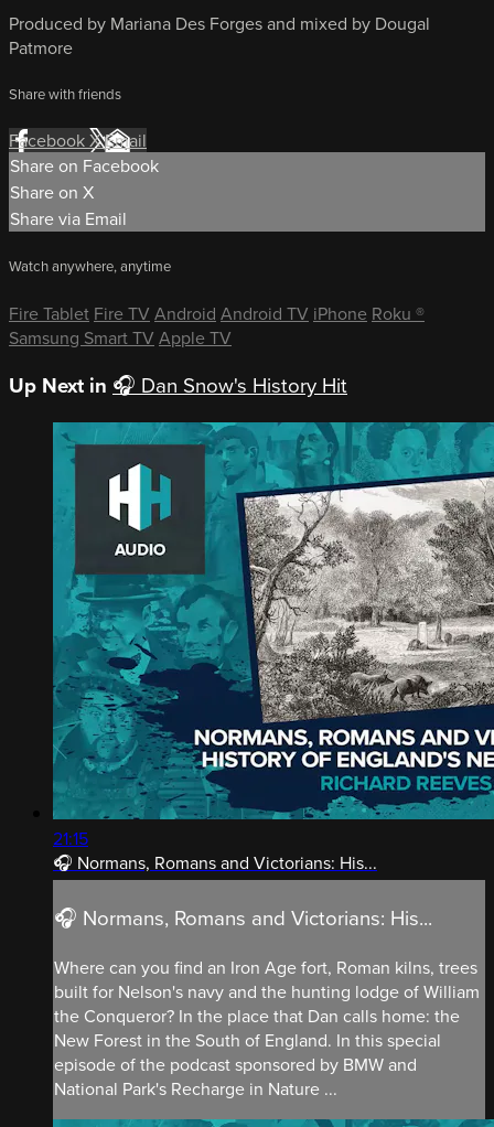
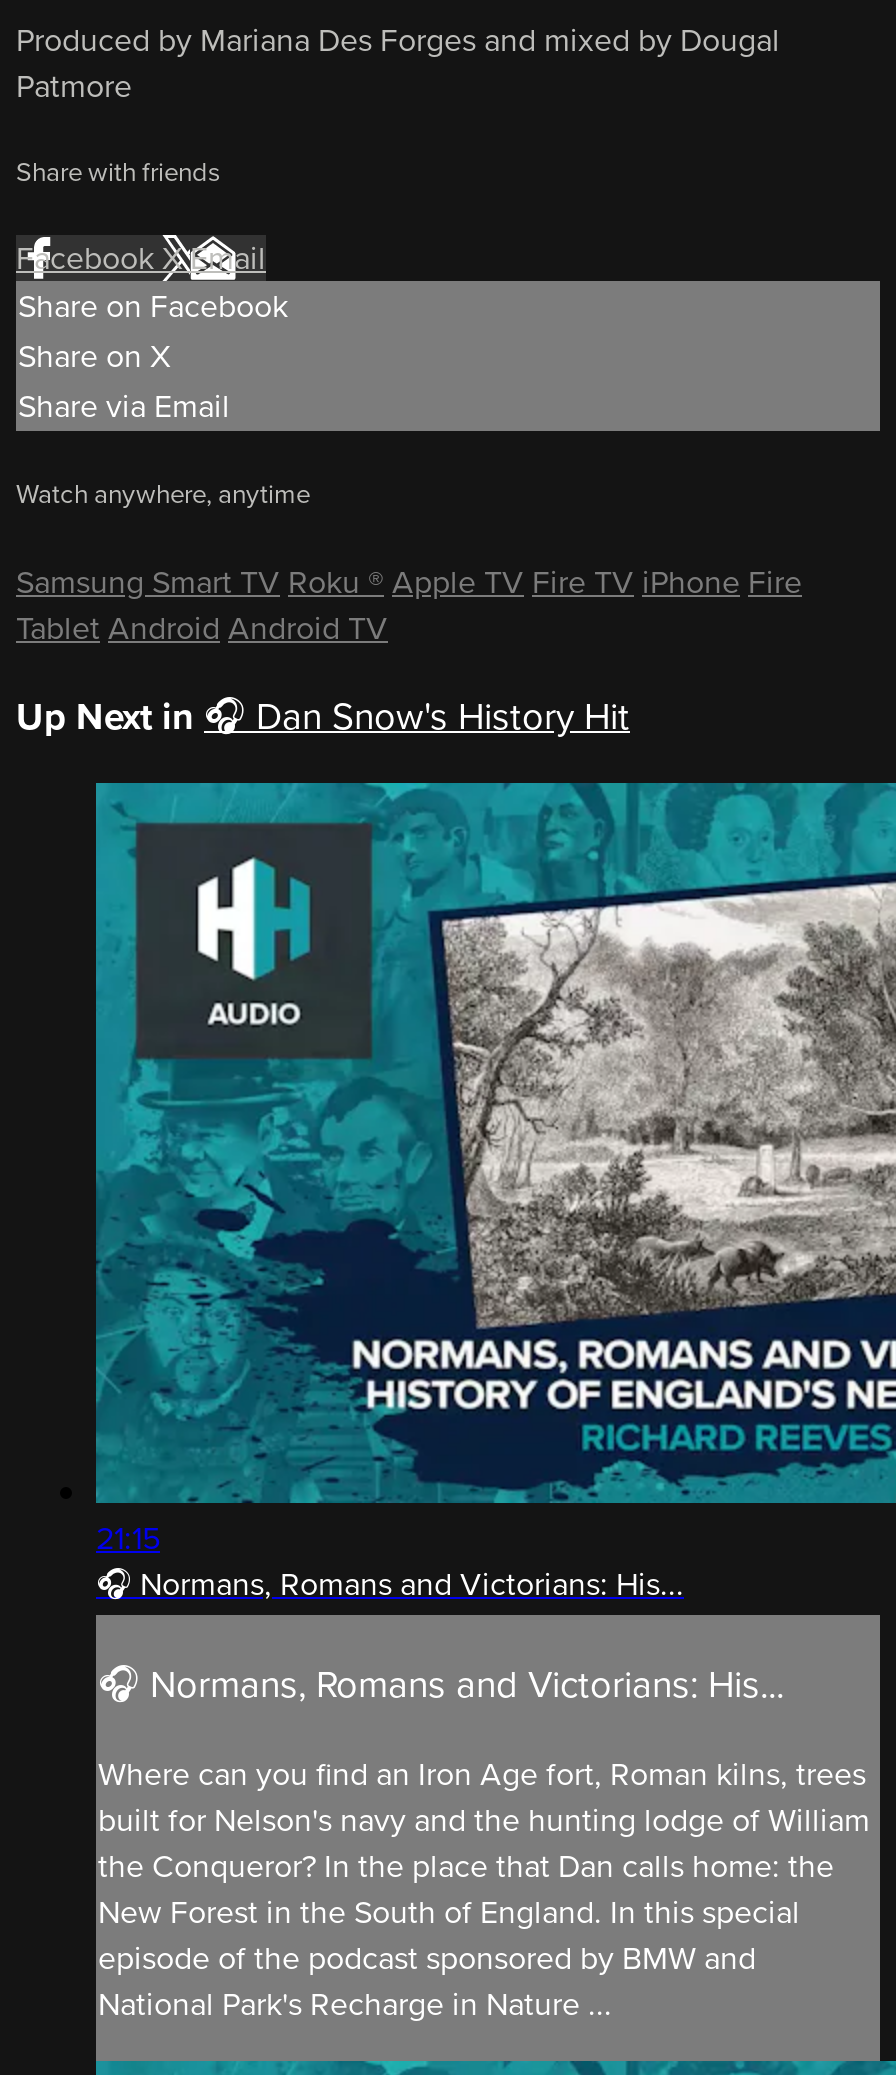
[9,301,425,349] Fire Tablet Fire TV Android Android TV iPhone Roku ® | Samsung Smart TV Apple TV -> [16,558,802,650] Samsung Smart TV Roku ® Apple TV Fire TV iPhone Fire | Tablet Android Android TV

